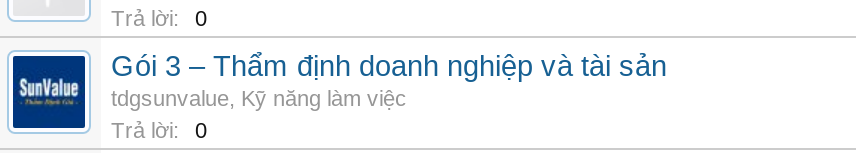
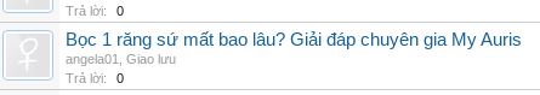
[11,54,85,130] [image] -> none
[111,50,667,110] Gói 3 – Thẩm định doanh nghiệp và tài sản | tdgsunvalue, Kỹ năng làm việc -> [66,30,522,66] Bọc 1 răng sứ mất bao lâu? Giải đáp chuyên gia My Auris | angela01, Giao lưu

